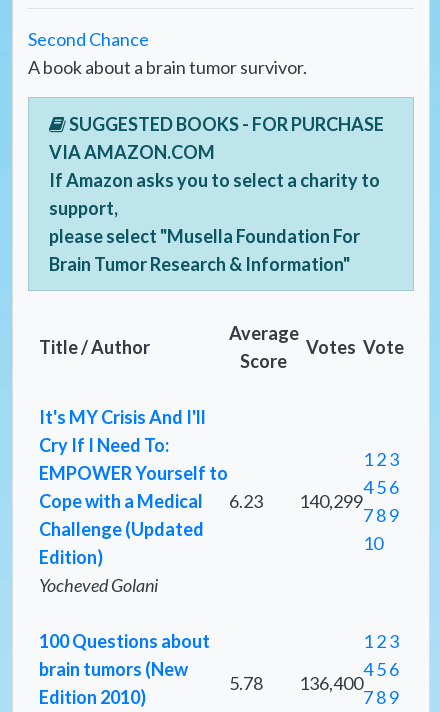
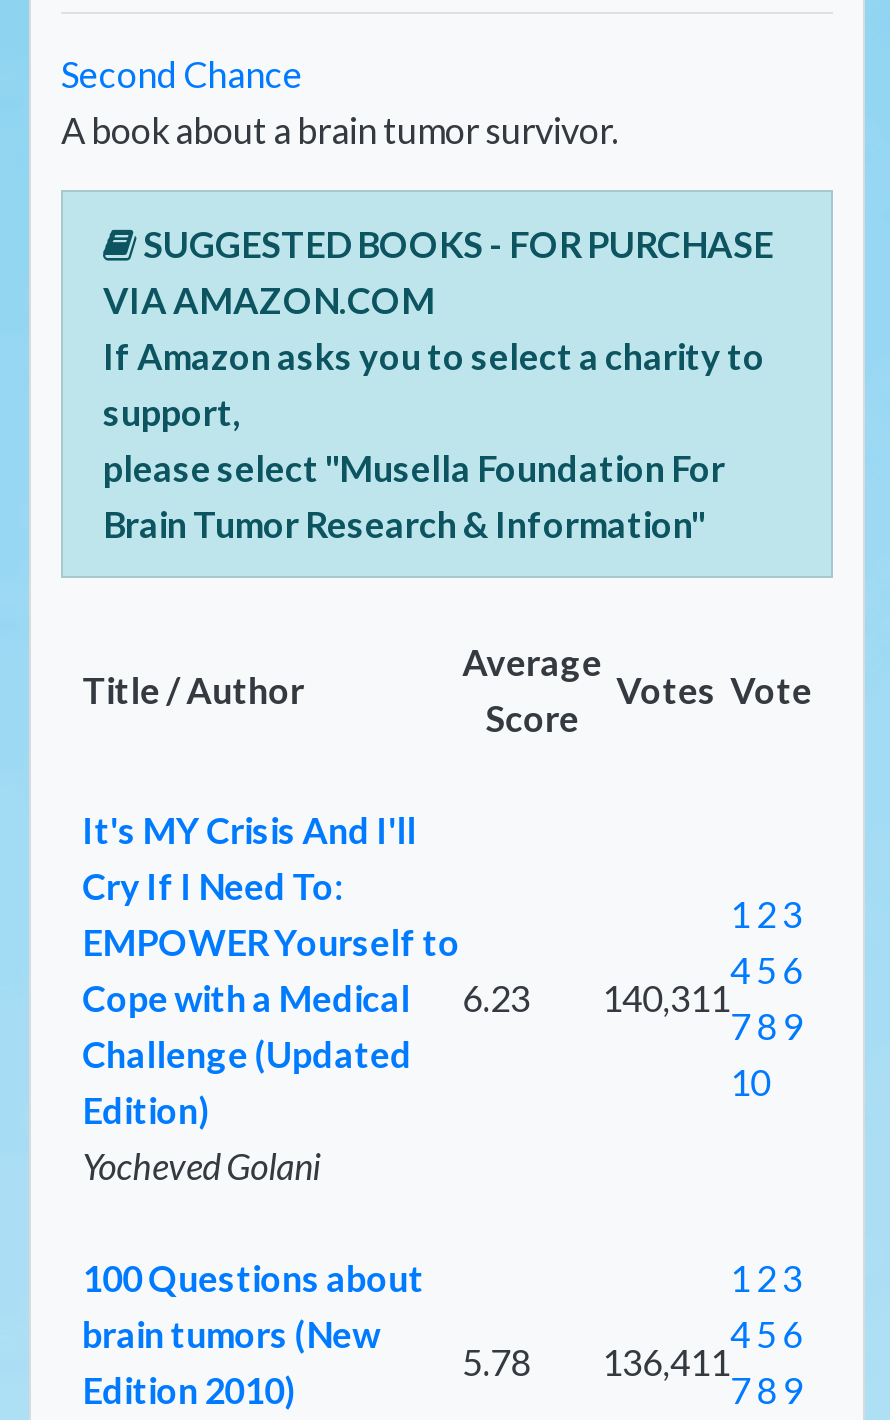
[39,490,363,512] Cope with a Medical 6.23 140,299 -> [82,975,730,1019] Cope with a Medical 6.23 140,311
[229,672,363,694] 5.78 136,400 -> [462,1339,730,1383] 5.78 136,411

